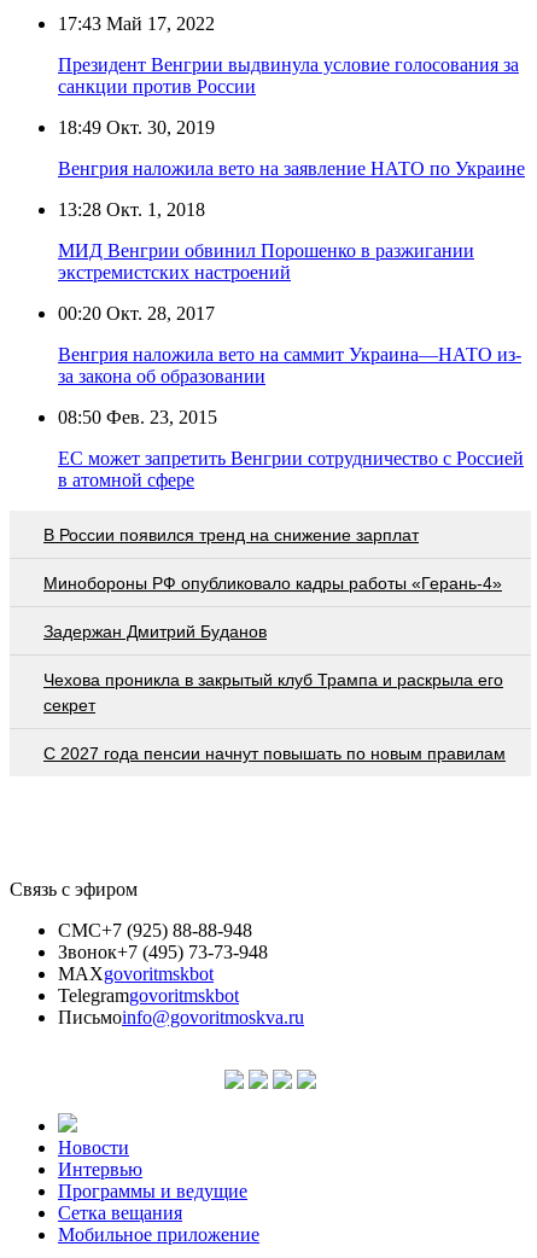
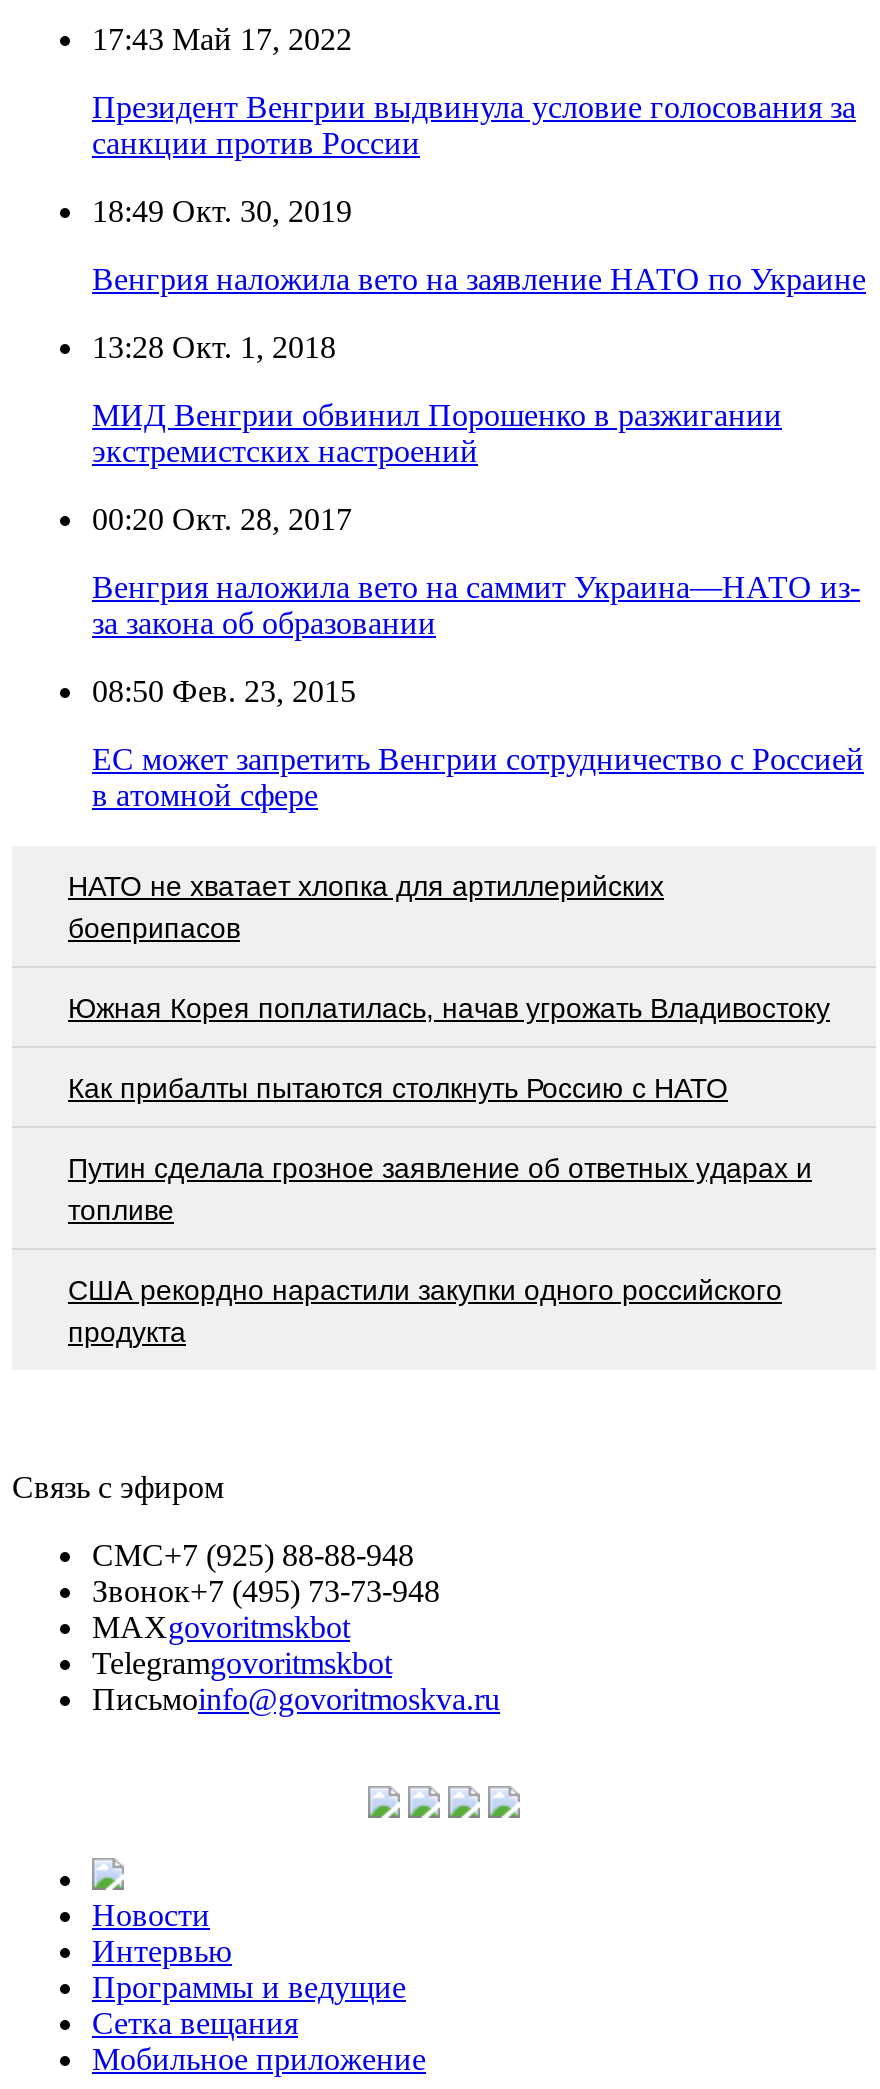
[43,525,419,544] В России появился тренд на снижение зарплат -> [68,869,664,943] НАТО не хватает хлопка для артиллерийских | боеприпасов
[43,573,502,592] Минобороны РФ опубликовало кадры работы «Герань-4» -> [68,991,830,1023] Южная Корея поплатилась, начав угрожать Владивостоку
[43,621,267,641] Задержан Дмитрий Буданов -> [68,1071,728,1103] Как прибалты пытаются столкнуть Россию с НАТО
[43,670,503,714] Чехова проникла в закрытый клуб Трампа и раскрыла его | секрет -> [68,1151,812,1225] Путин сделала грозное заявление об ответных ударах и | топливе
[43,743,506,763] С 2027 года пенсии начнут повышать по новым правилам -> [68,1273,782,1347] США рекордно нарастили закупки одного российского | продукта

